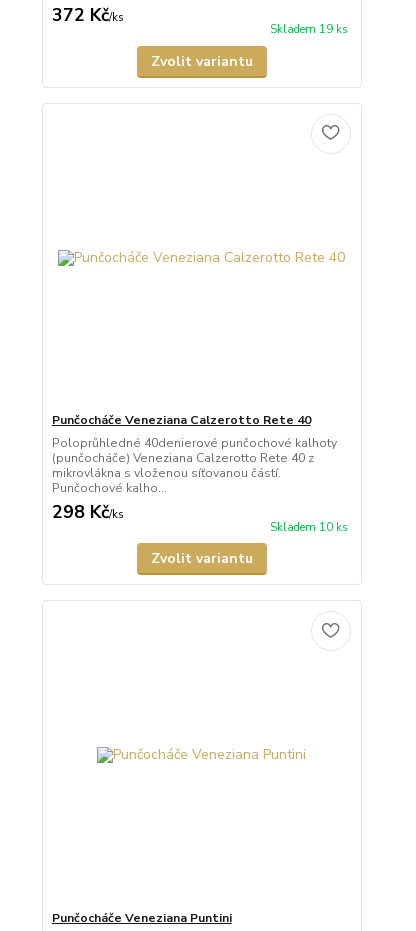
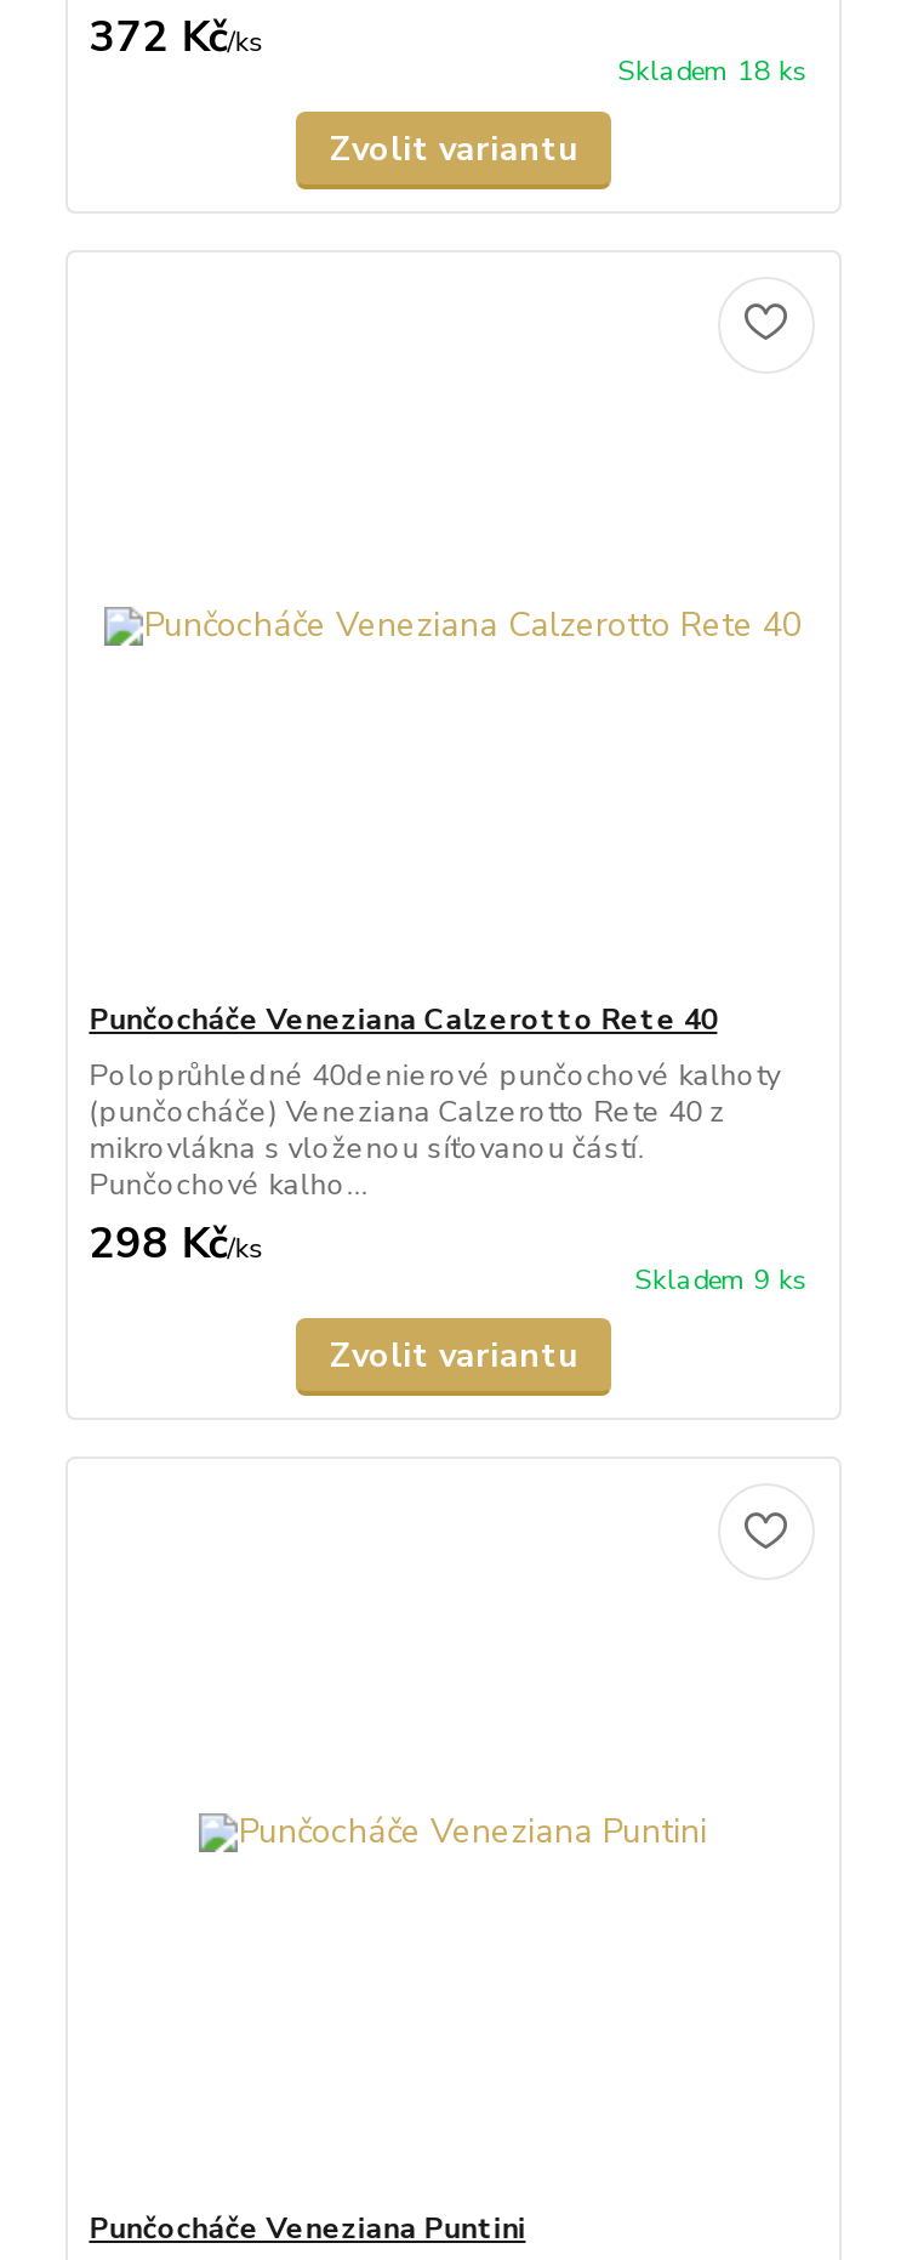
[270,22,348,37] Skladem 19 ks -> [618,54,807,90] Skladem 18 ks
[270,520,348,535] Skladem 10 ks -> [635,1261,807,1298] Skladem 9 ks

